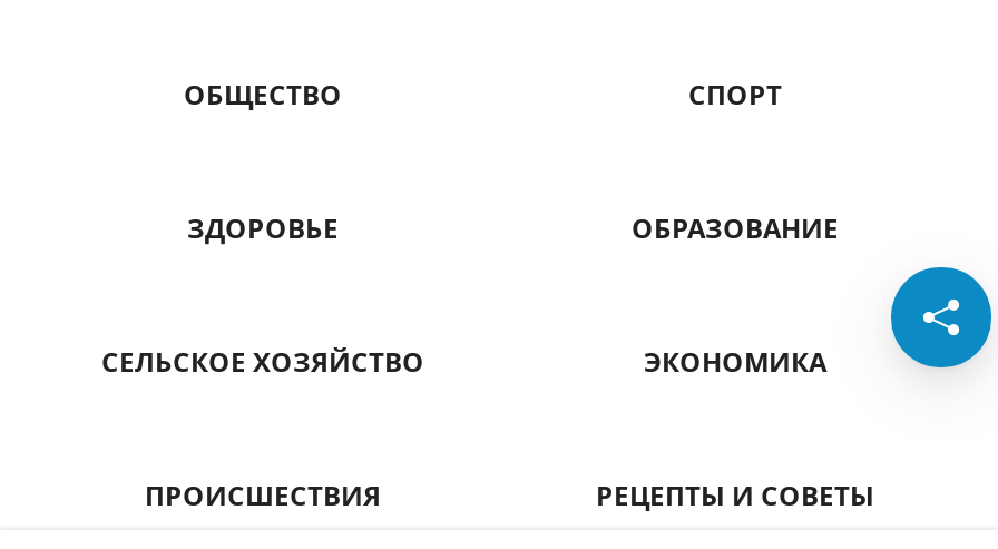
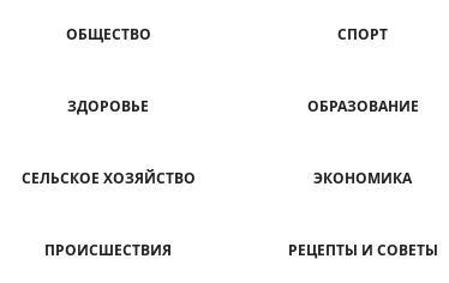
[887,263,991,376] [image] -> none

